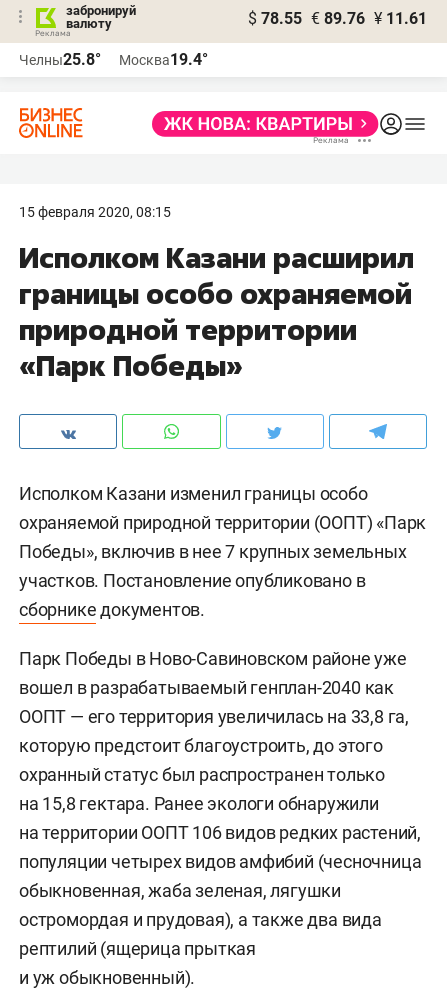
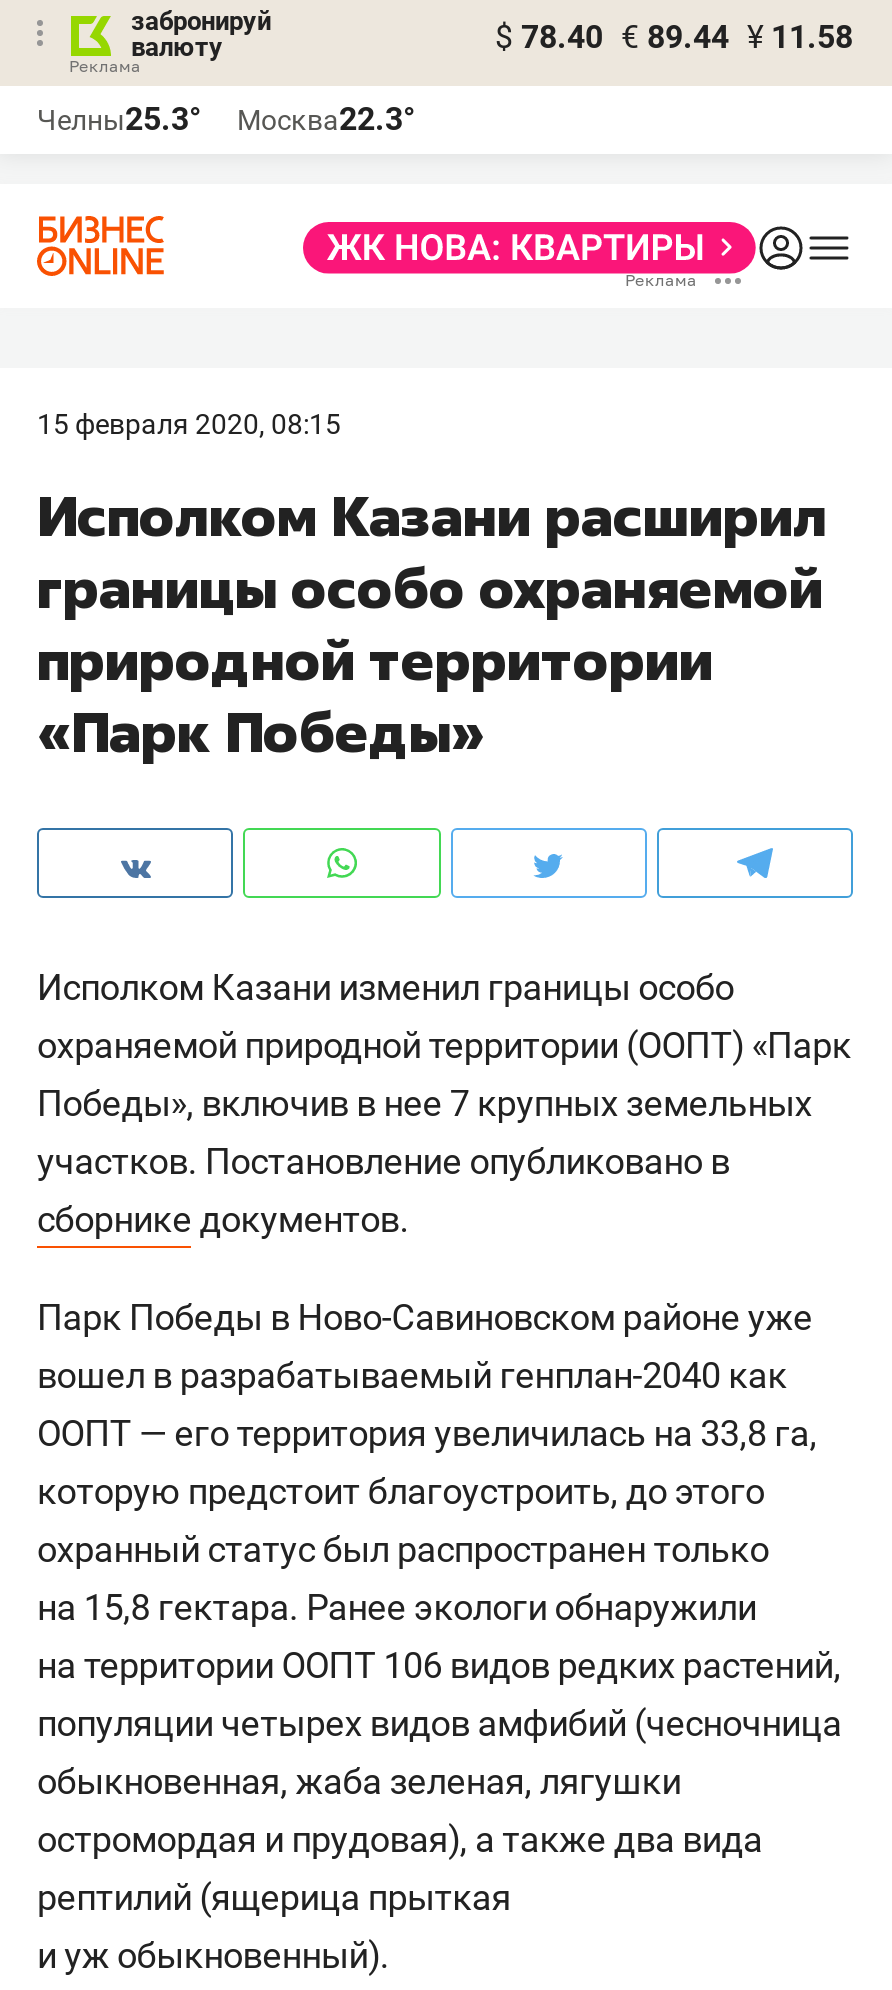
[248,9,427,28] $ 78.55 € 89.76 ¥ 11.61 -> [495,18,853,56] $ 78.40 € 89.44 ¥ 11.58
[19,50,101,69] Челны25.8° -> [37,100,201,138] Челны25.3°
[119,50,208,69] Москва19.4° -> [237,100,415,138] Москва22.3°

